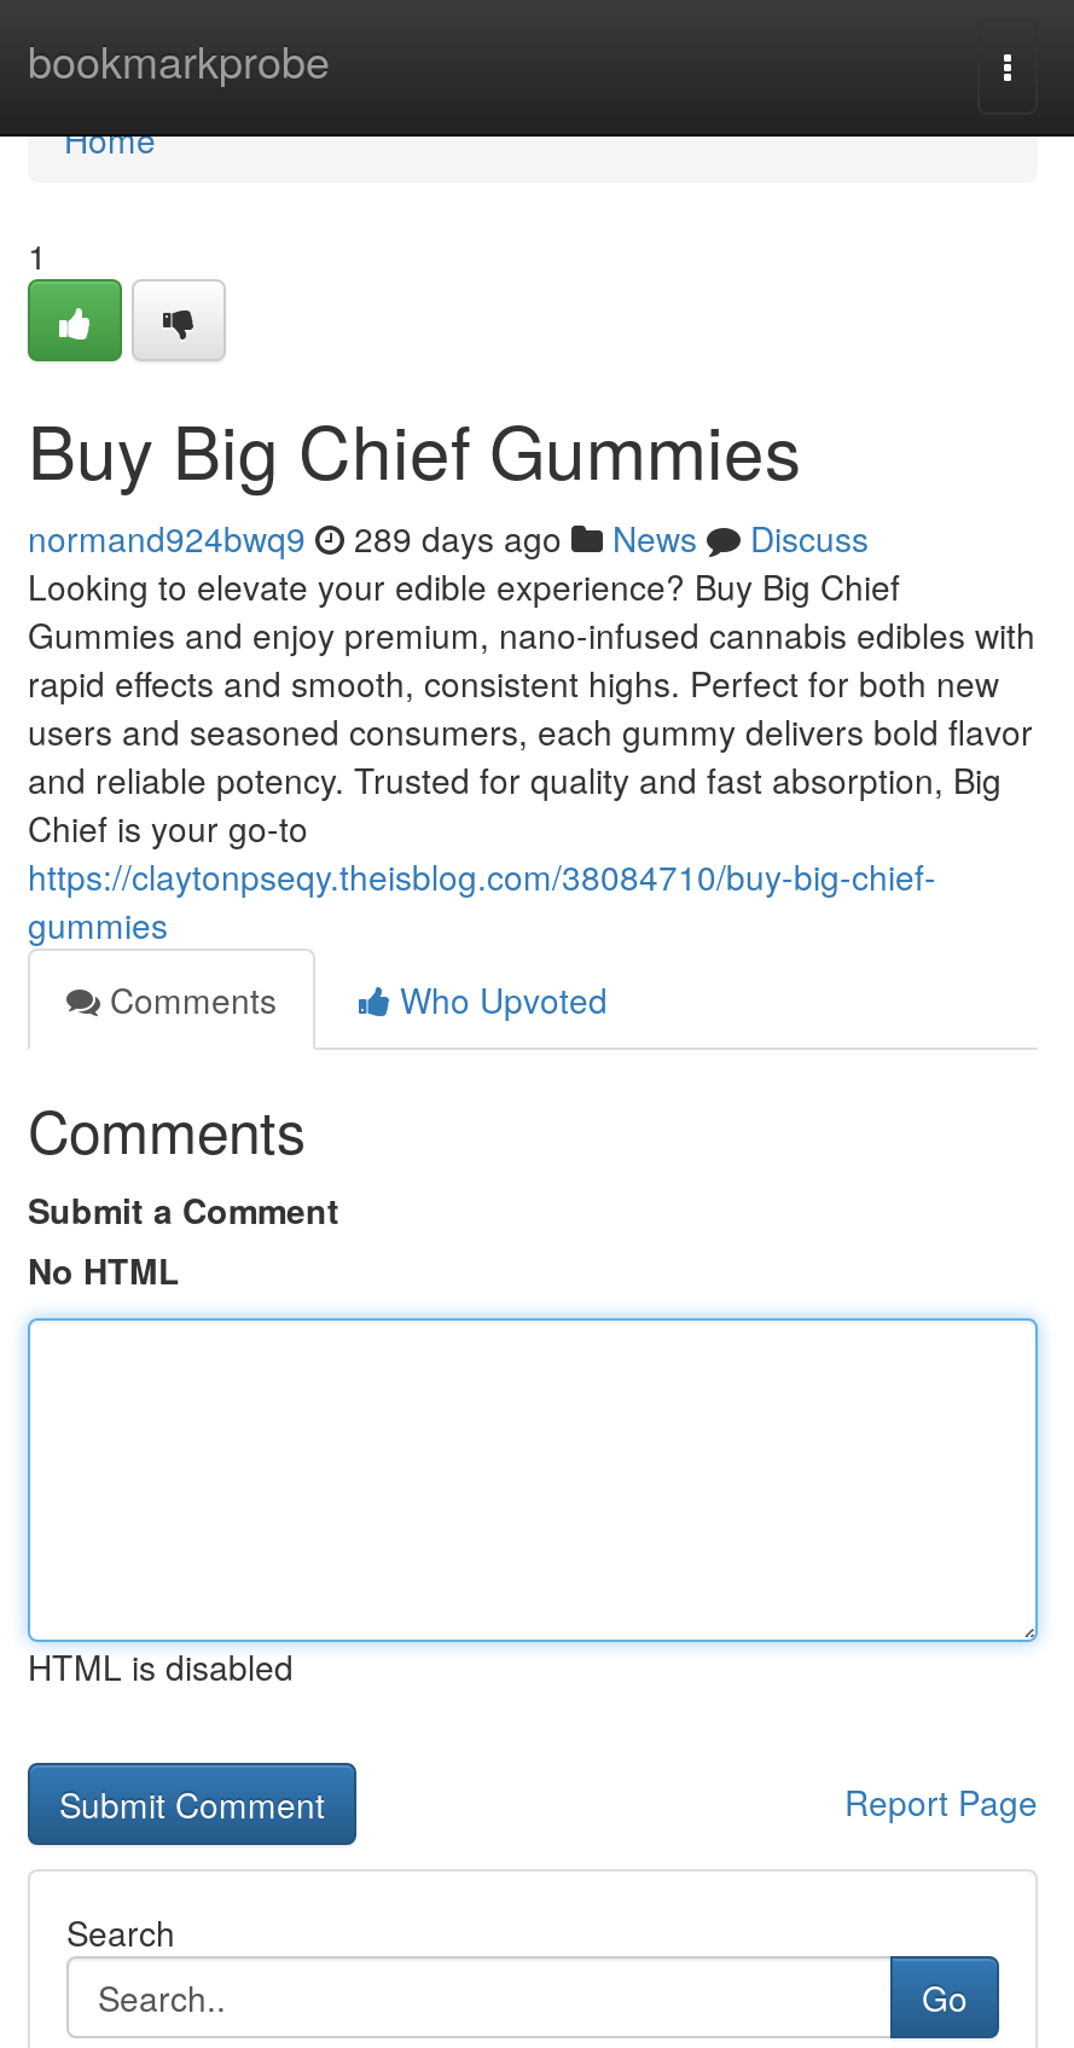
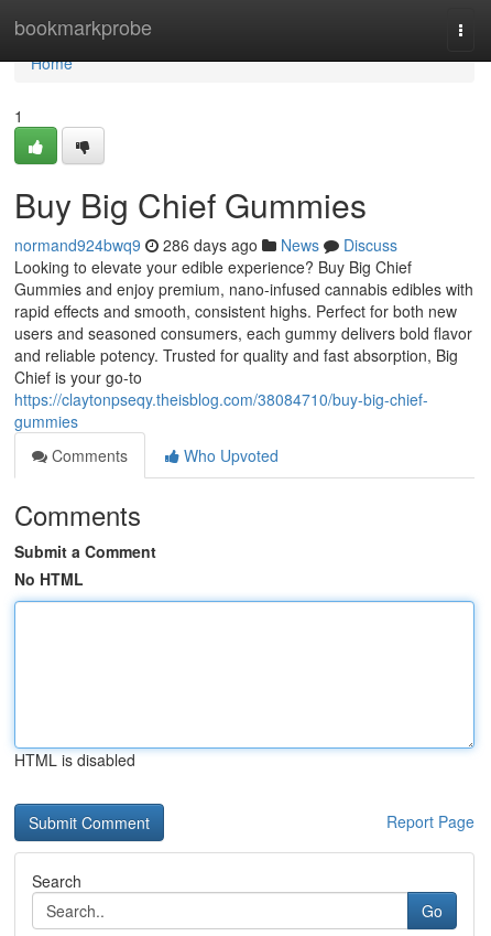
[28,514,869,562] normand924bwq9 289 days ago News Discuss -> [14,234,397,256] normand924bwq9 286 days ago News Discuss

